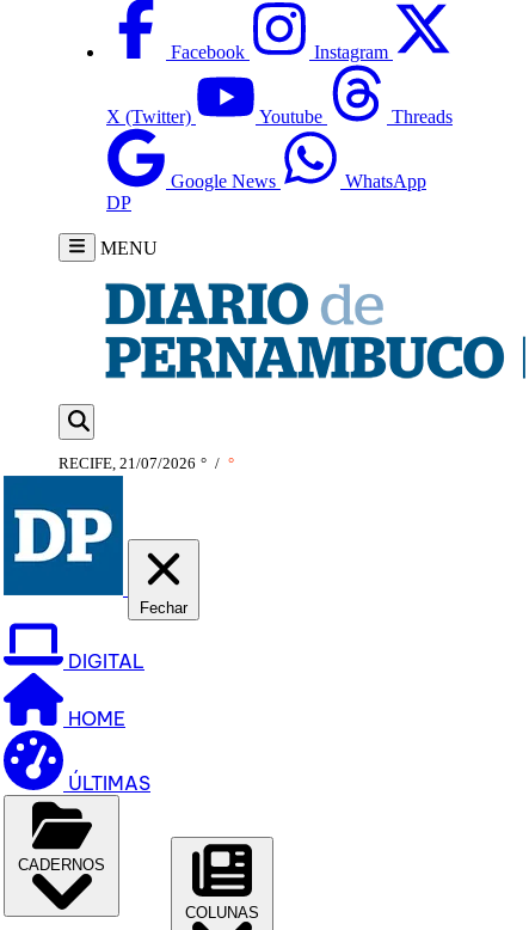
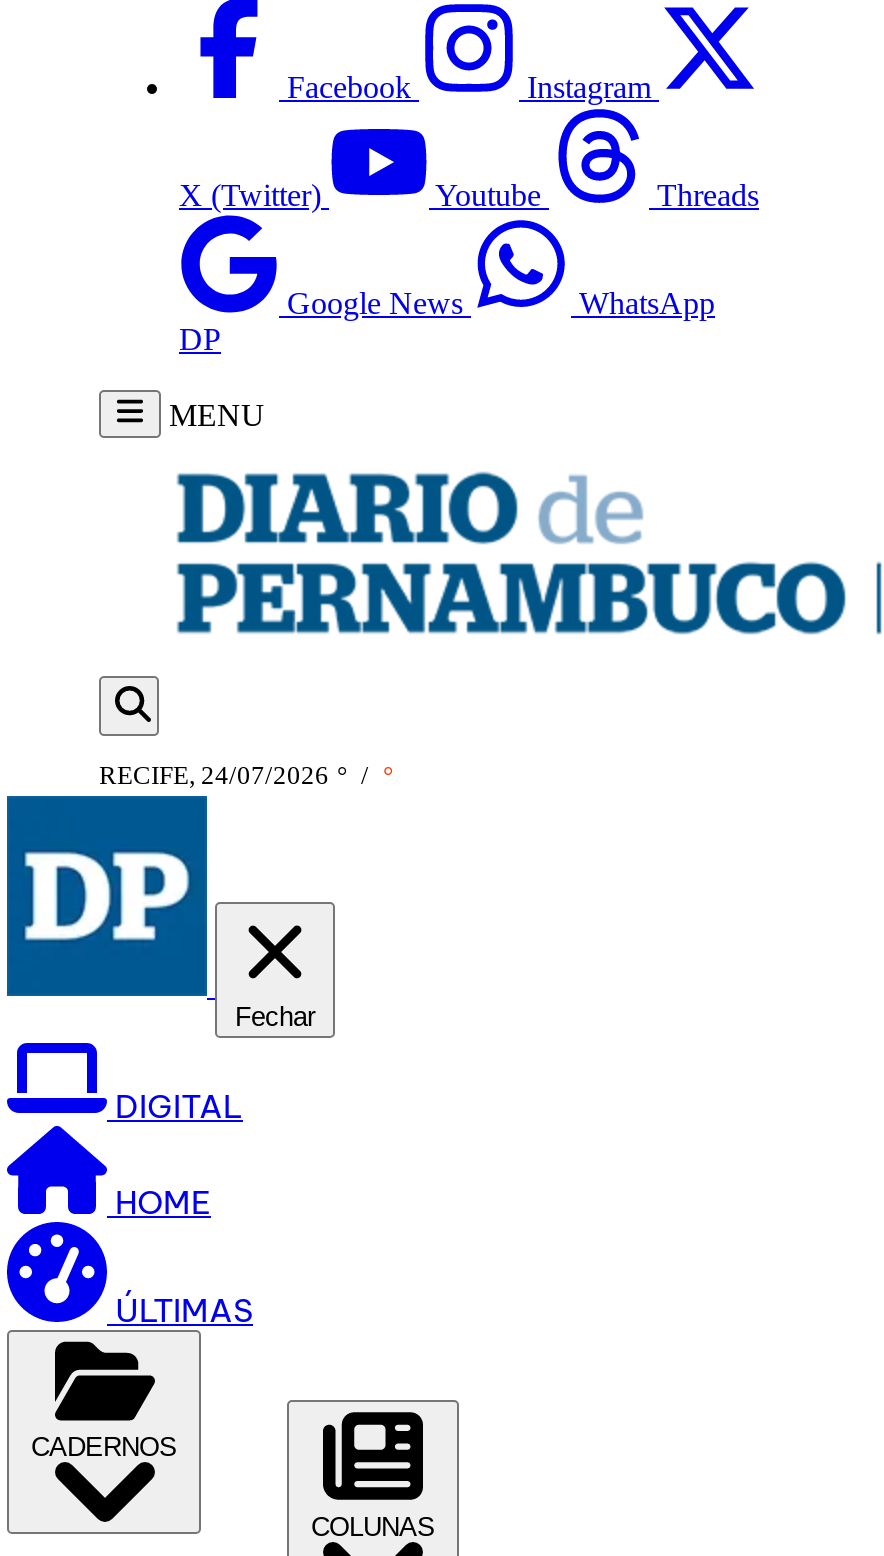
[59,454,234,472] RECIFE, 21/07/2026 ° / ° -> [99,760,393,790] RECIFE, 24/07/2026 ° / °

